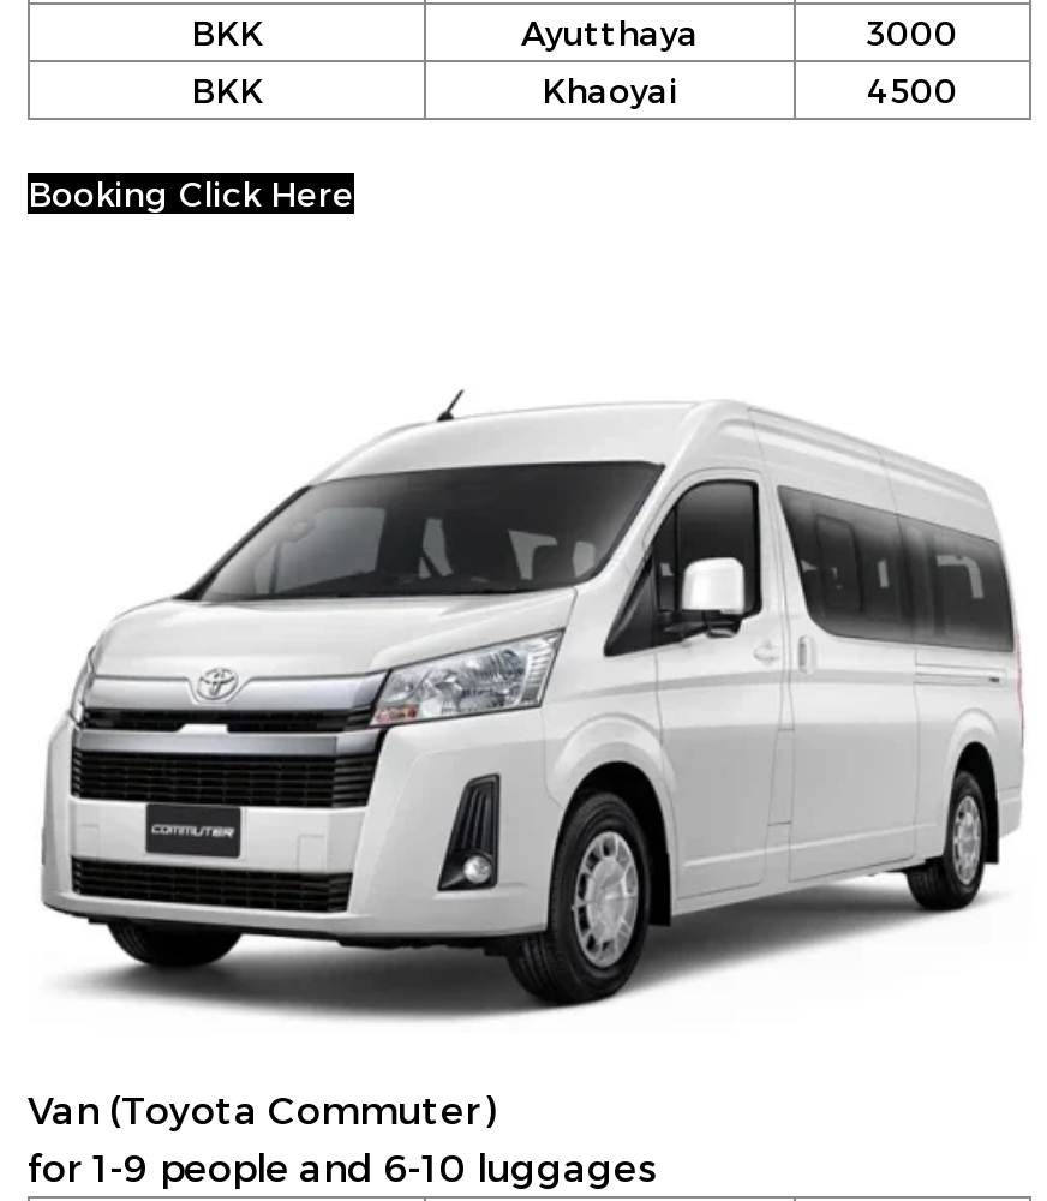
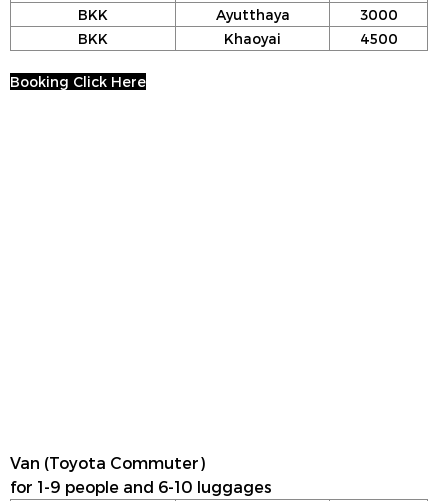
[40,389,1027,1021] [image] -> none

